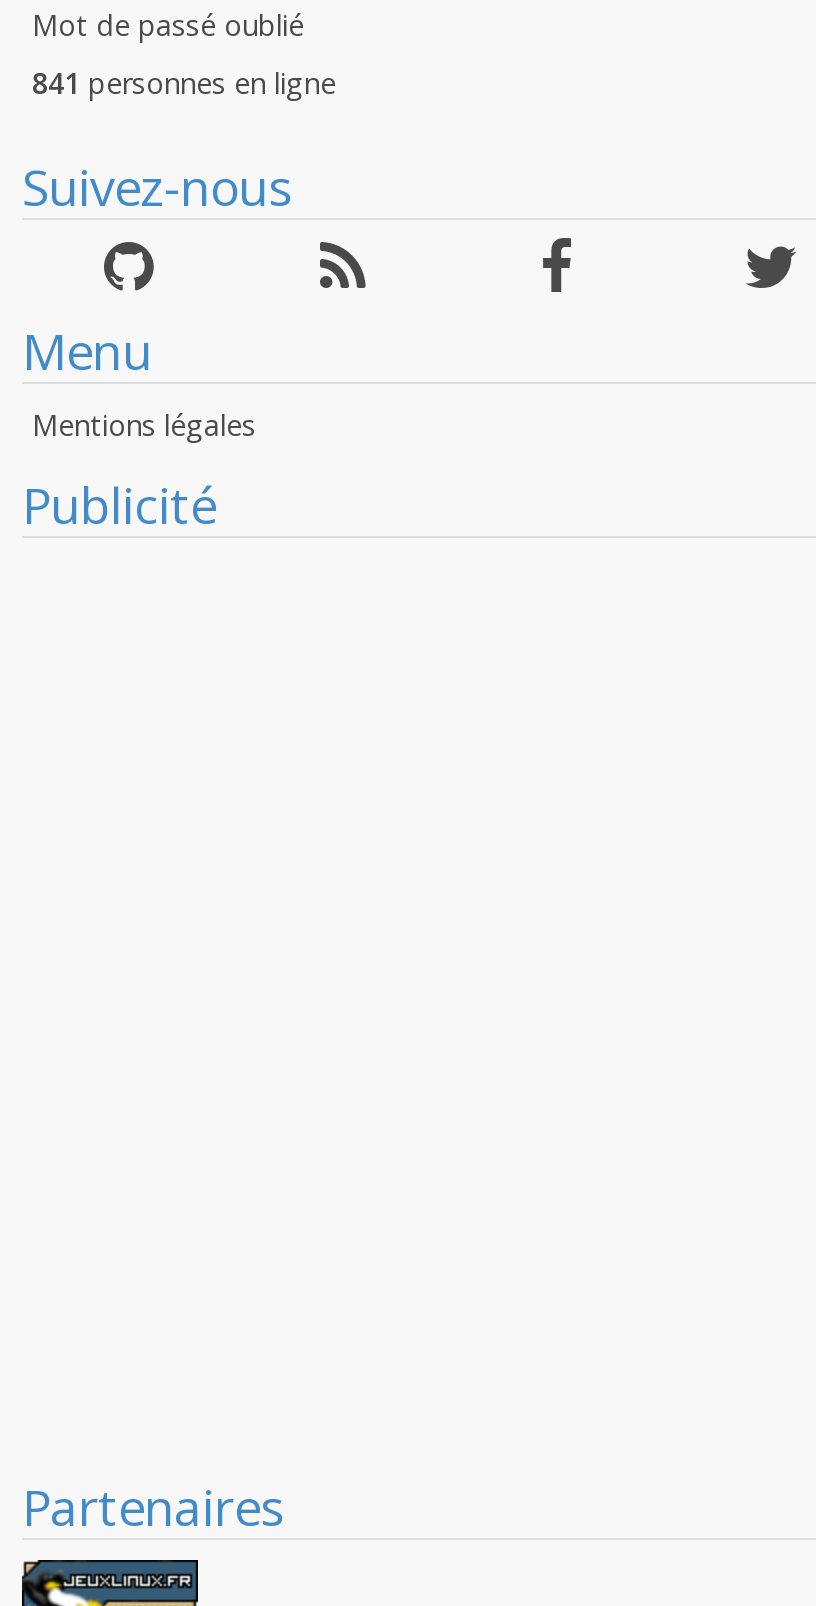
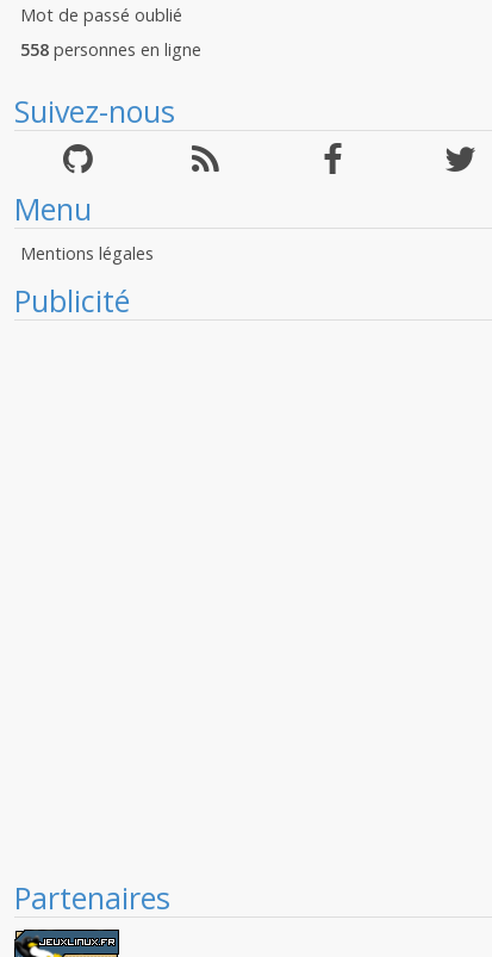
[32,64,336,102] 841 personnes en ligne -> [20,38,201,61] 558 personnes en ligne

